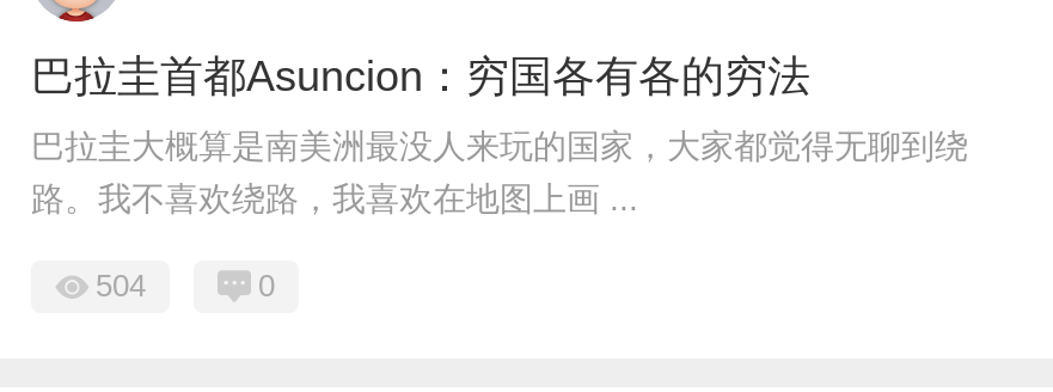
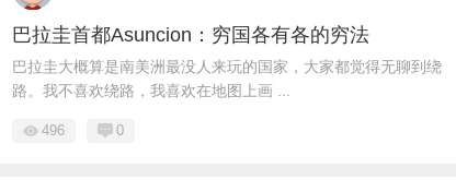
[96,268,146,304] 504 -> [42,122,65,139] 496

